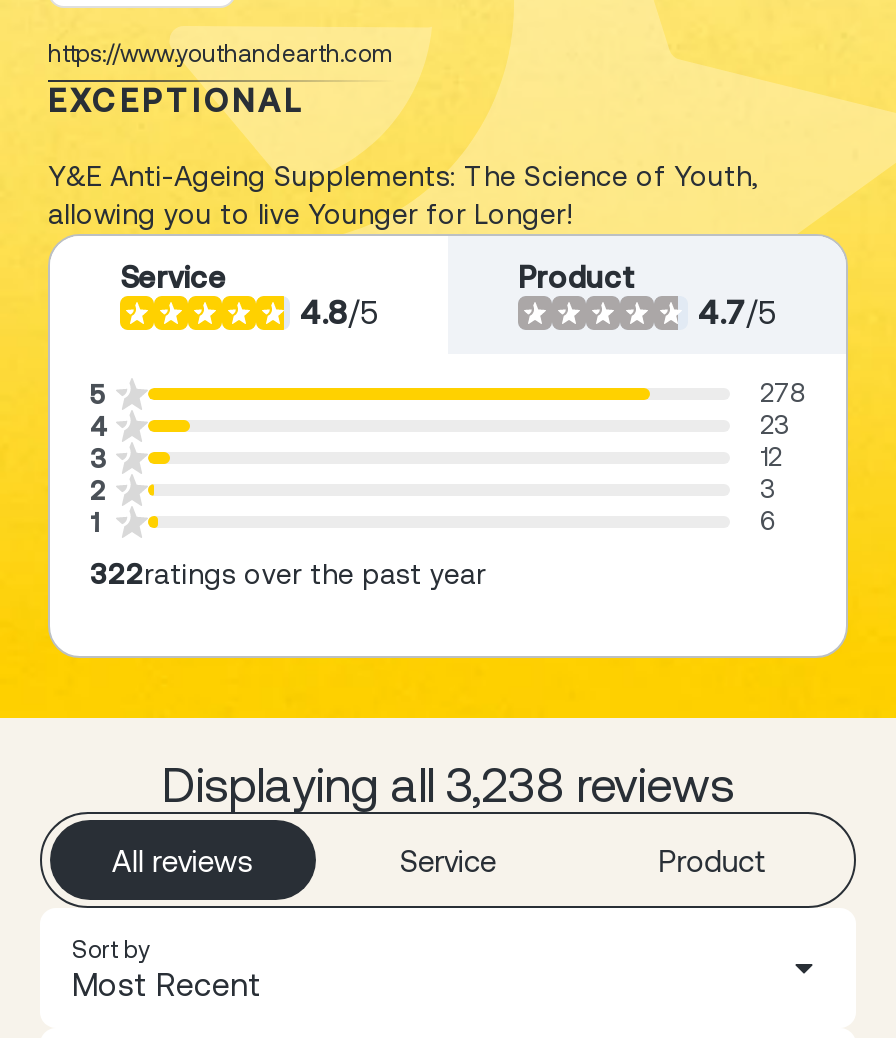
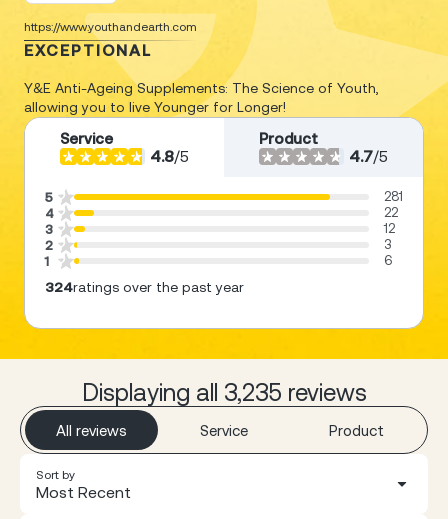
[760,379,806,409] 278 -> [384,189,403,204] 281
[760,411,788,441] 23 -> [384,205,398,220] 22
[90,559,486,591] 322ratings over the past year -> [45,279,244,295] 324ratings over the past year
[162,759,734,813] Displaying all 3,238 reviews -> [81,379,366,406] Displaying all 3,235 reviews

